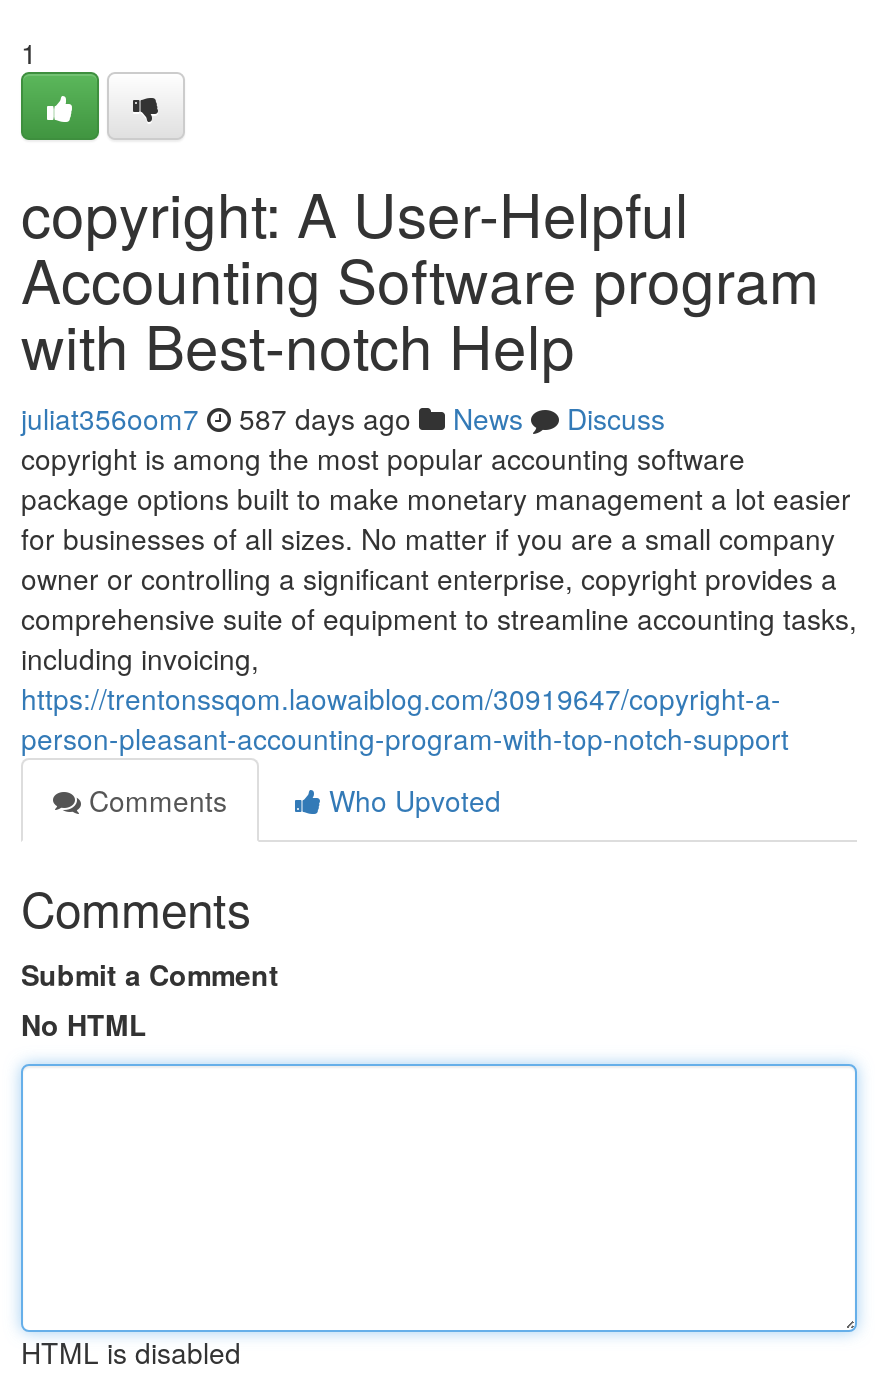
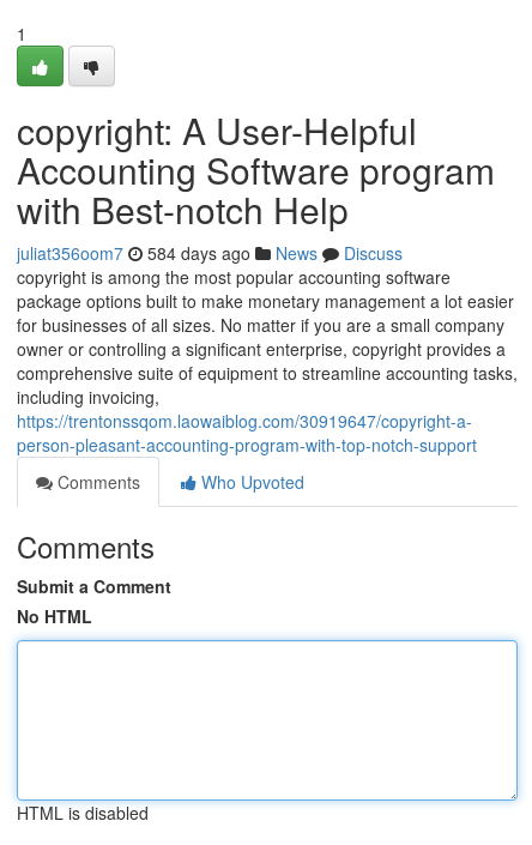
[21,398,665,438] juliat356oom7 587 days ago News Discuss -> [17,241,403,265] juliat356oom7 584 days ago News Discuss

